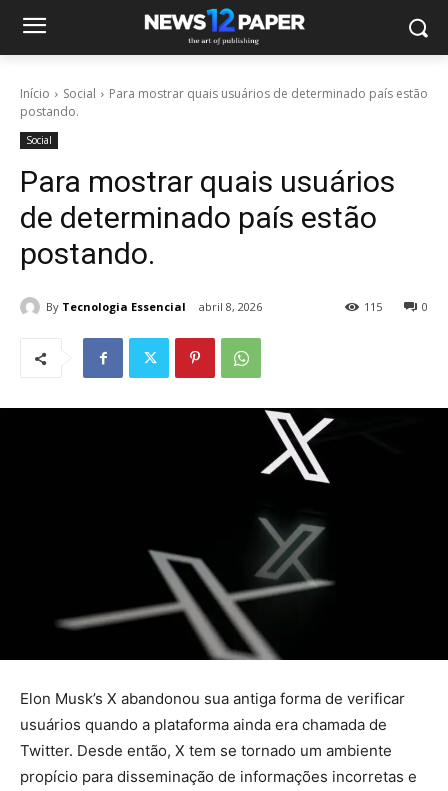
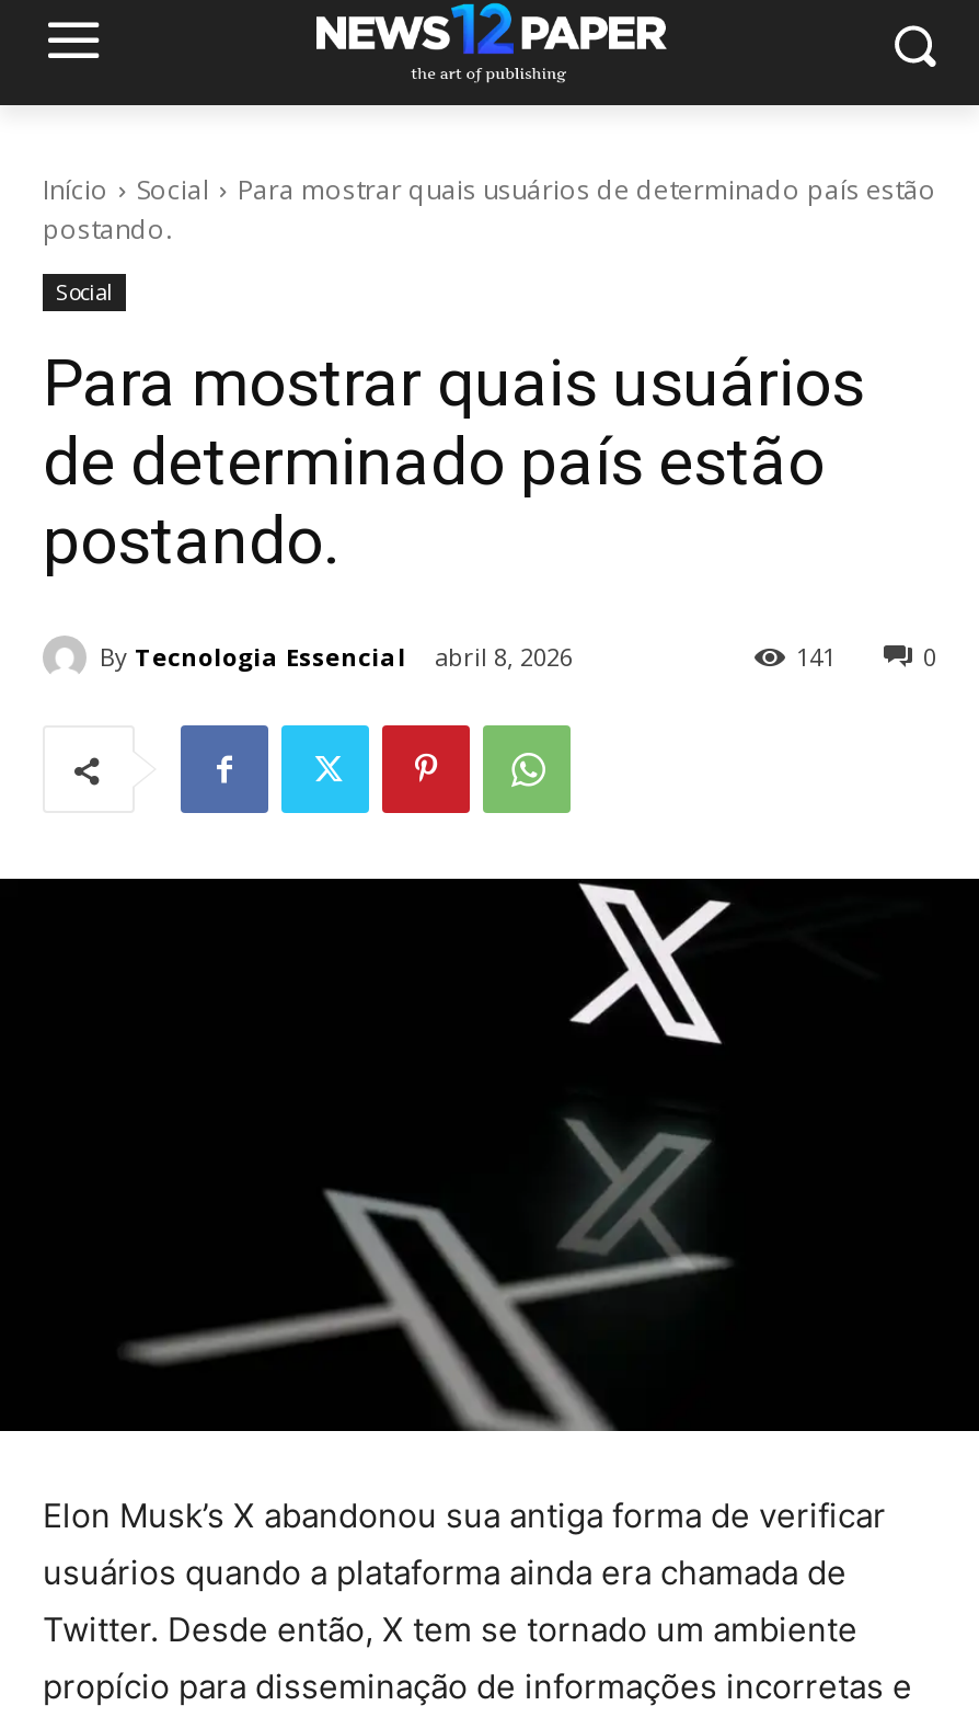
[364,299,382,314] 115 -> [796,640,836,673] 141

